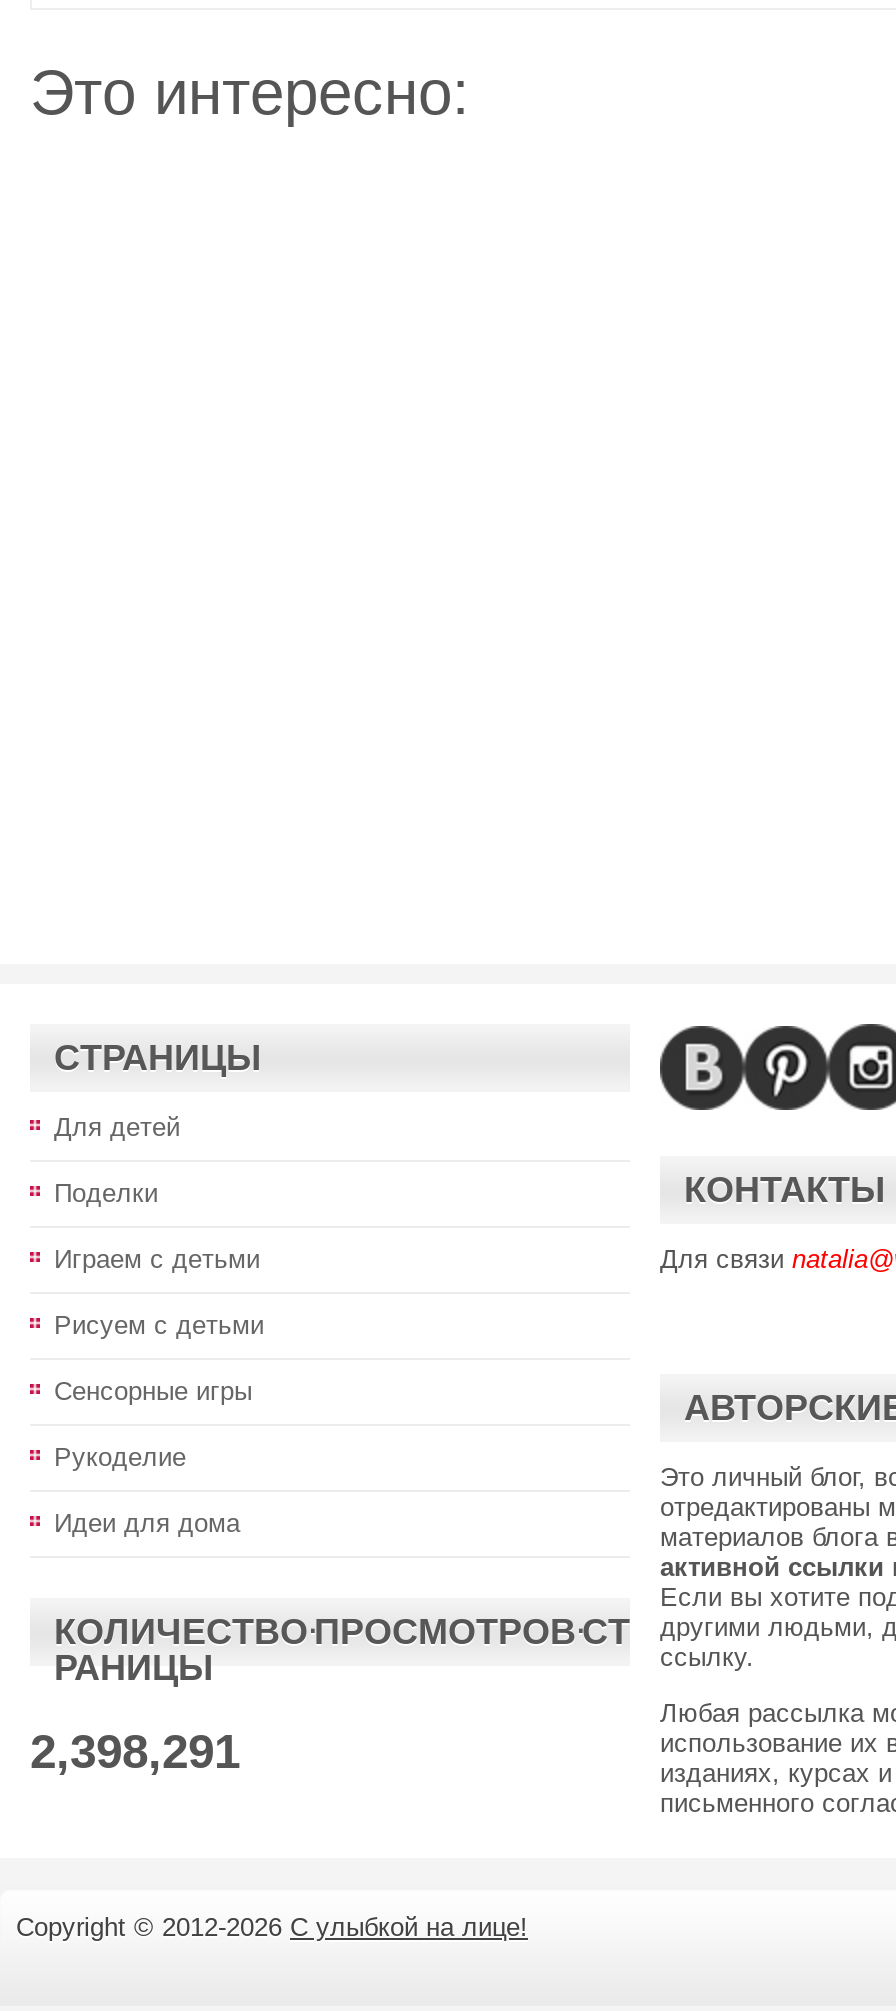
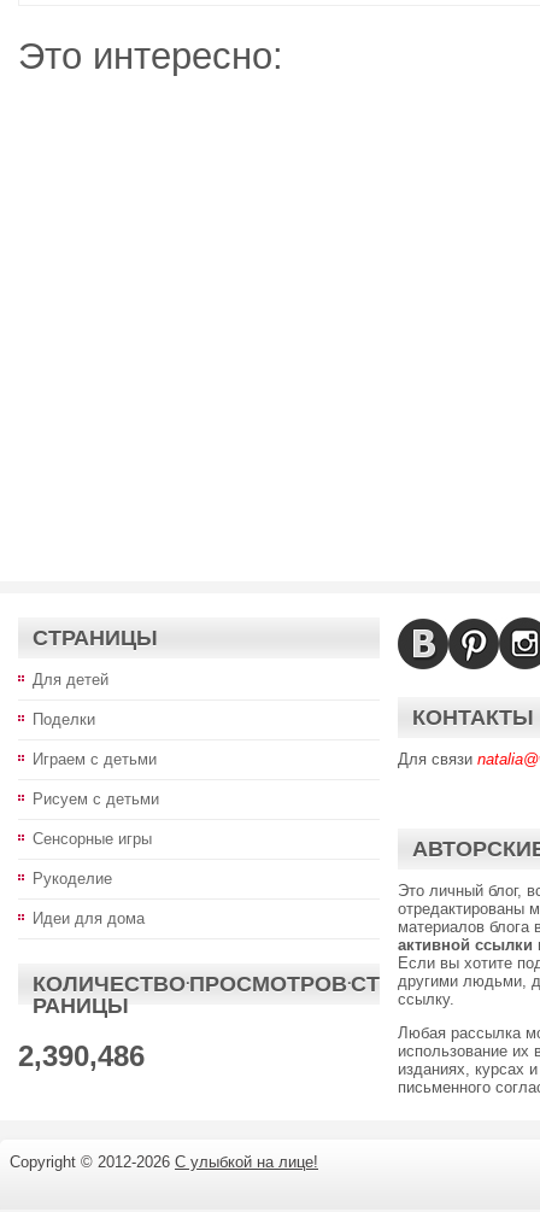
[30,1724,240,1778] 2,398,291 -> [18,1039,145,1072] 2,390,486

